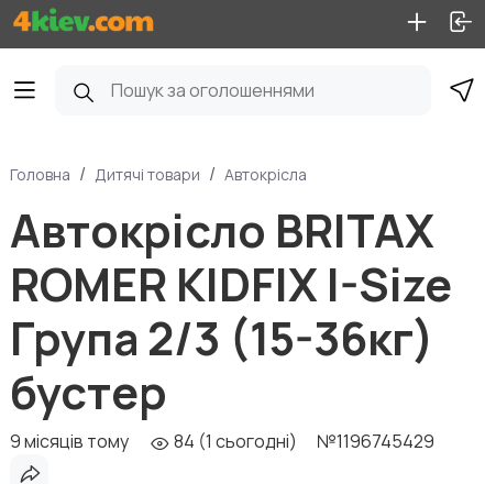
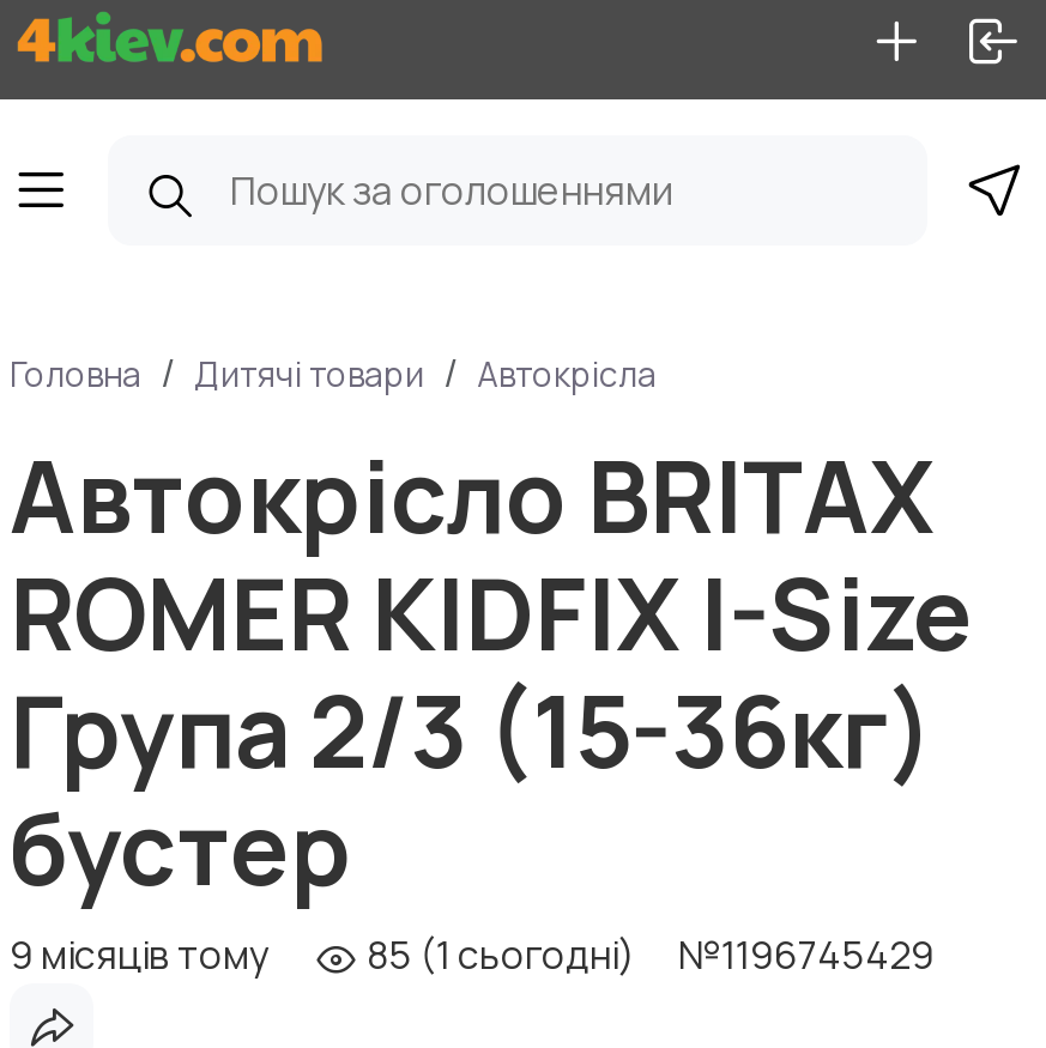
[10,429,434,453] 9 місяців тому 84 (1 сьогодні) №1196745429 -> [10,928,935,981] 9 місяців тому 85 (1 сьогодні) №1196745429

